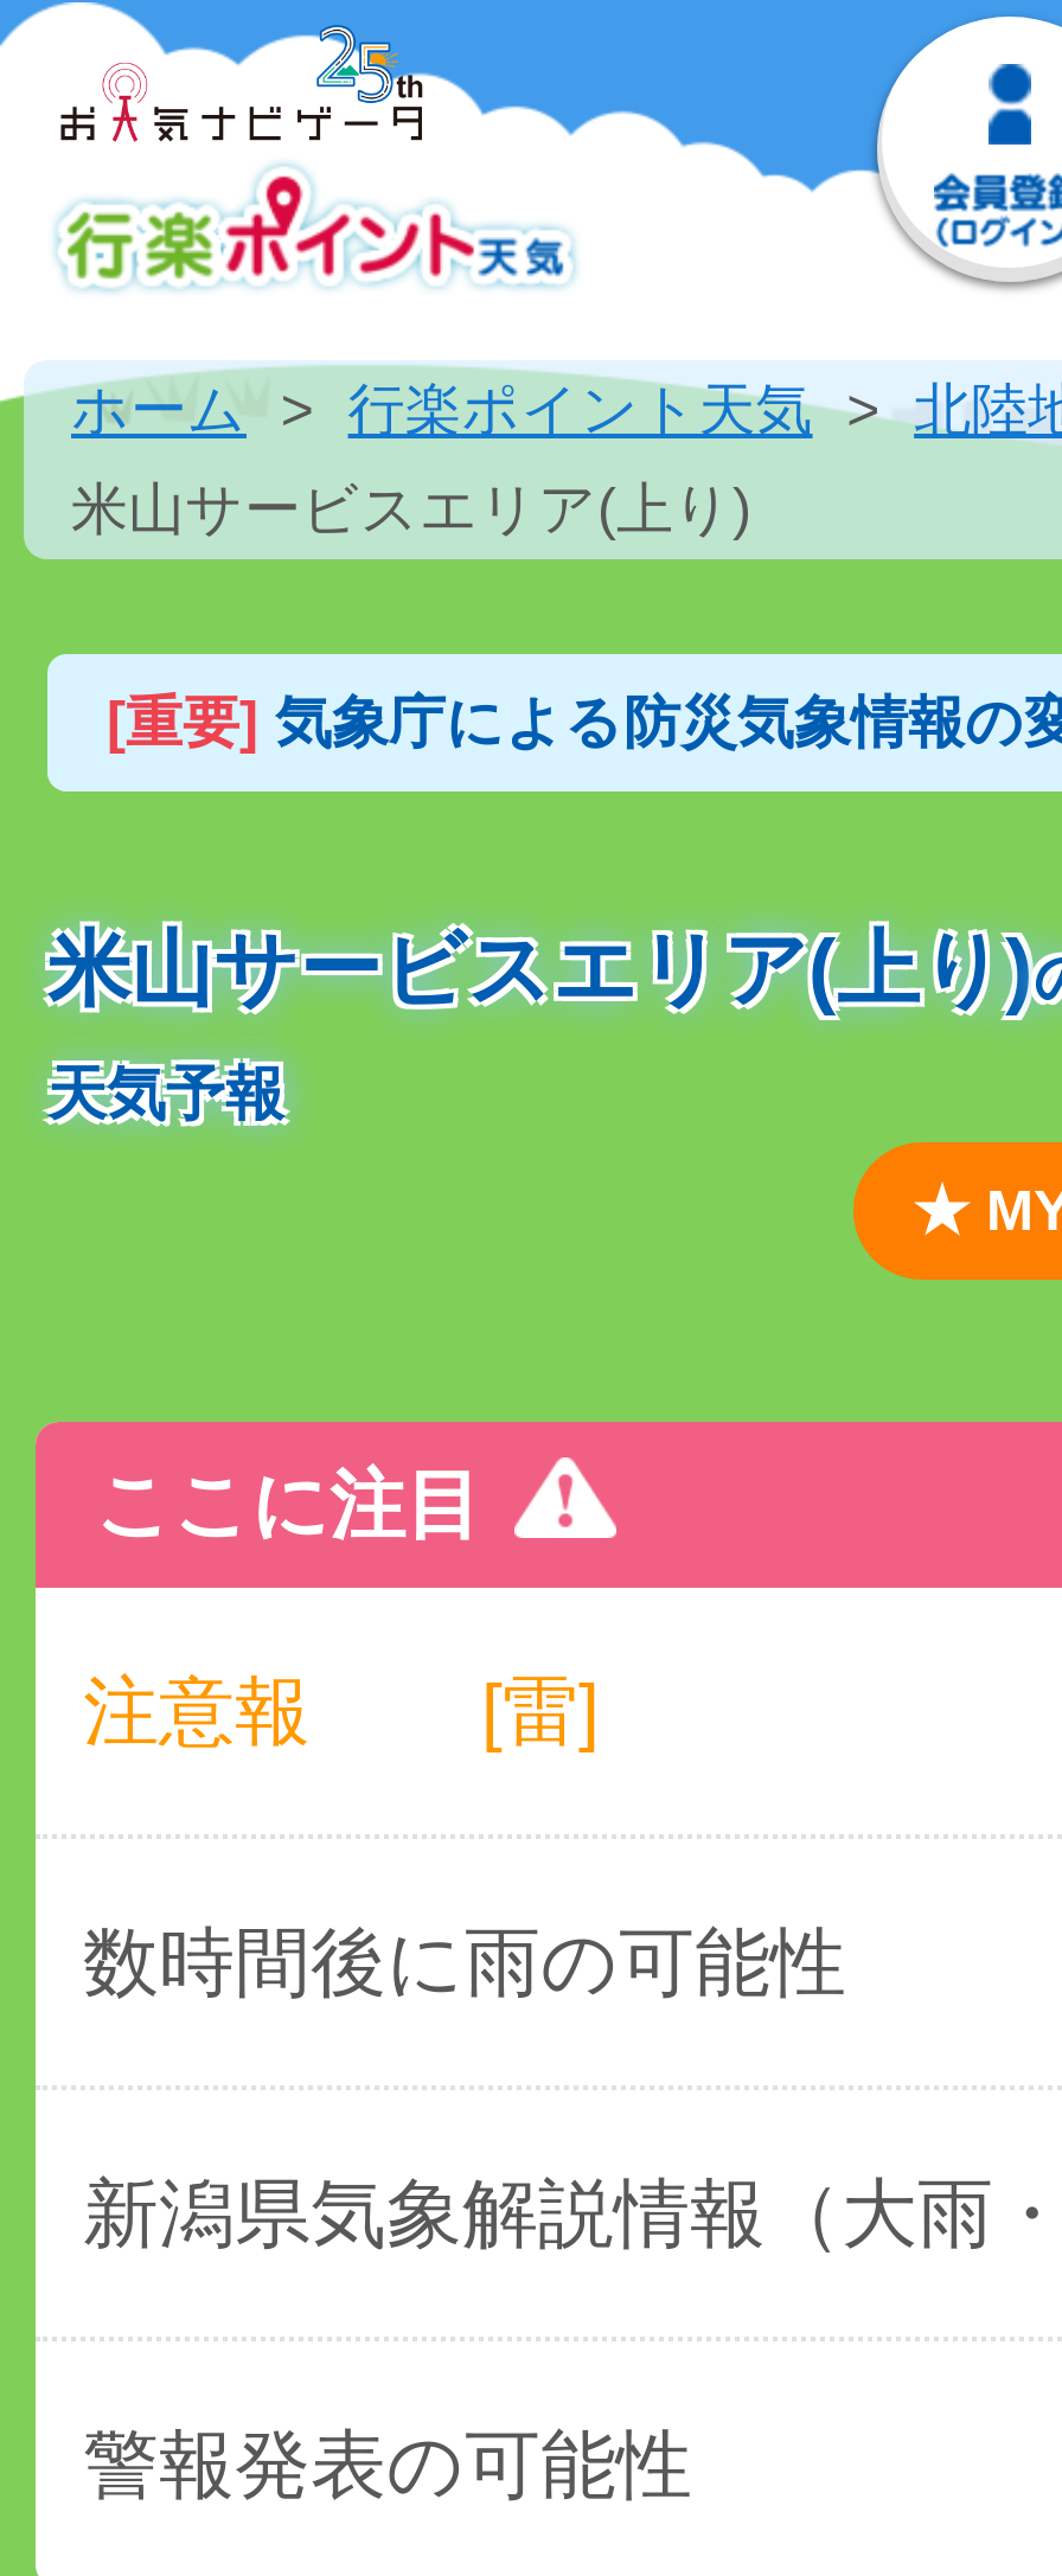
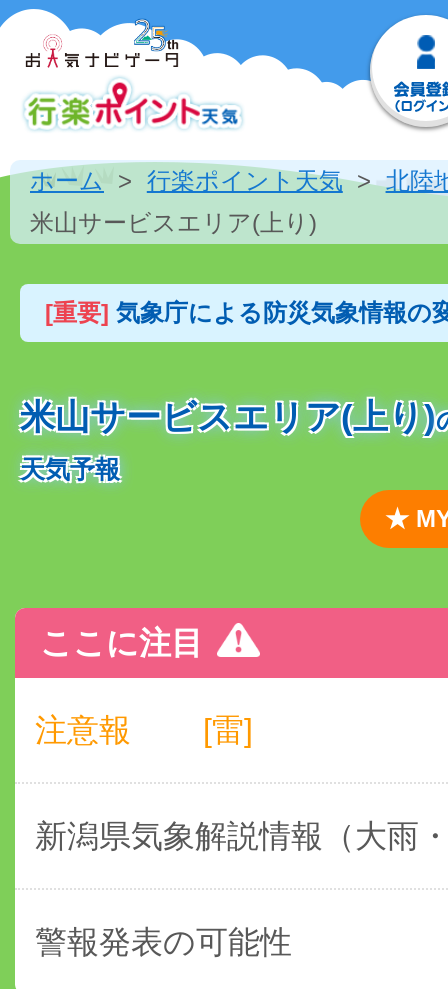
[83,1920,846,2005] 数時間後に雨の可能性 -> none

